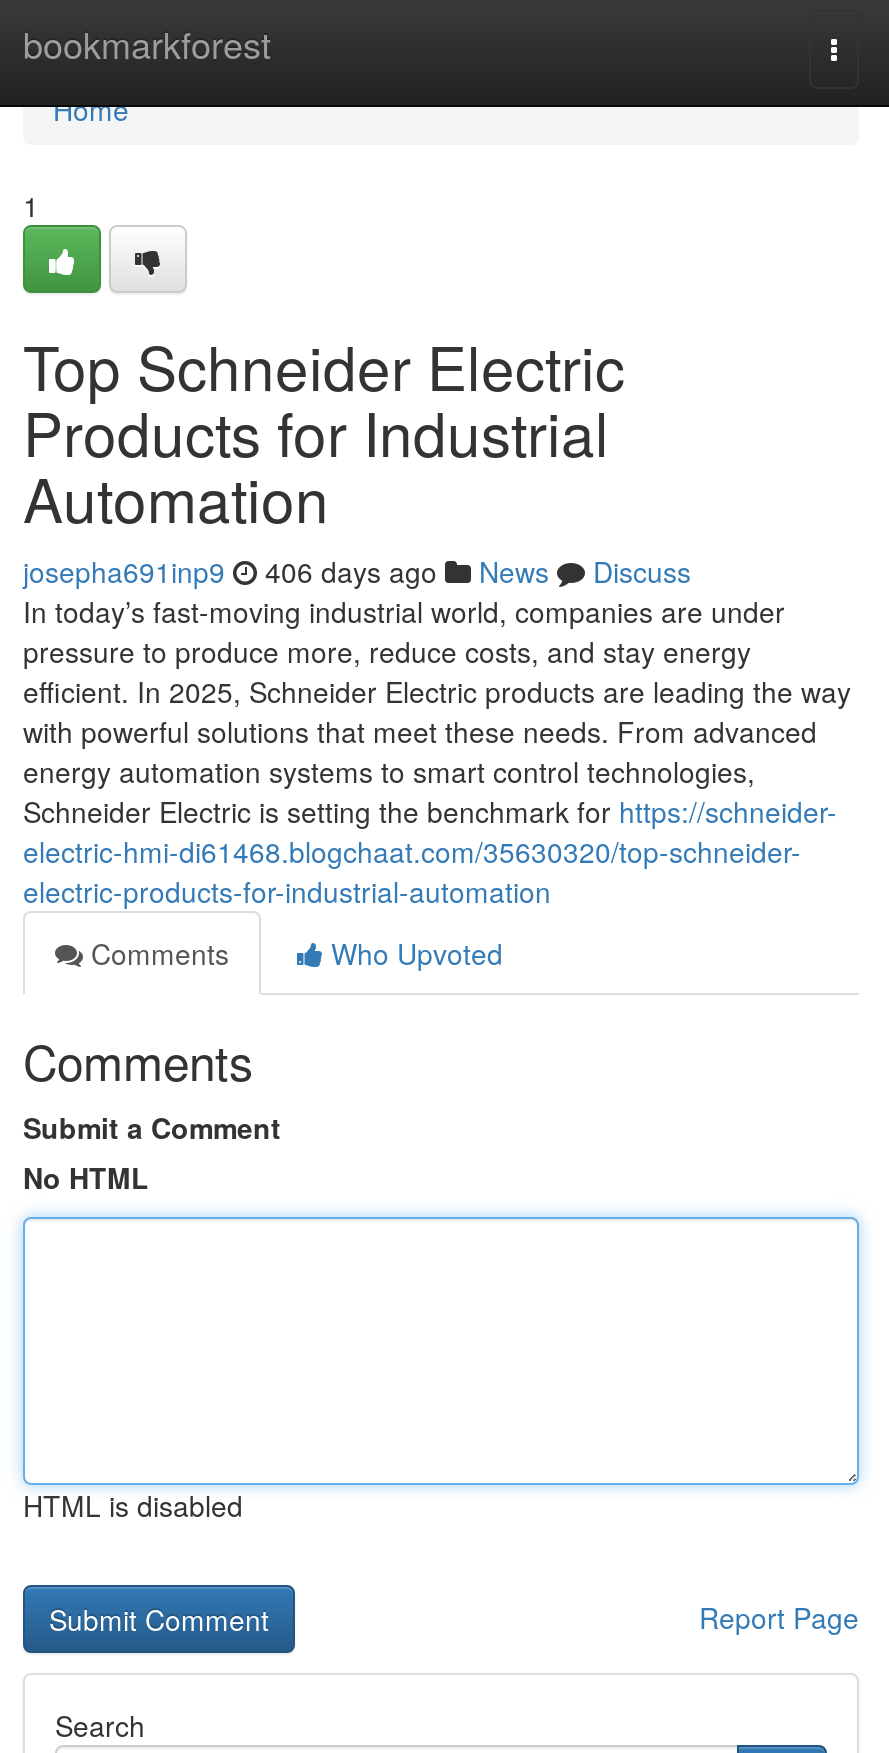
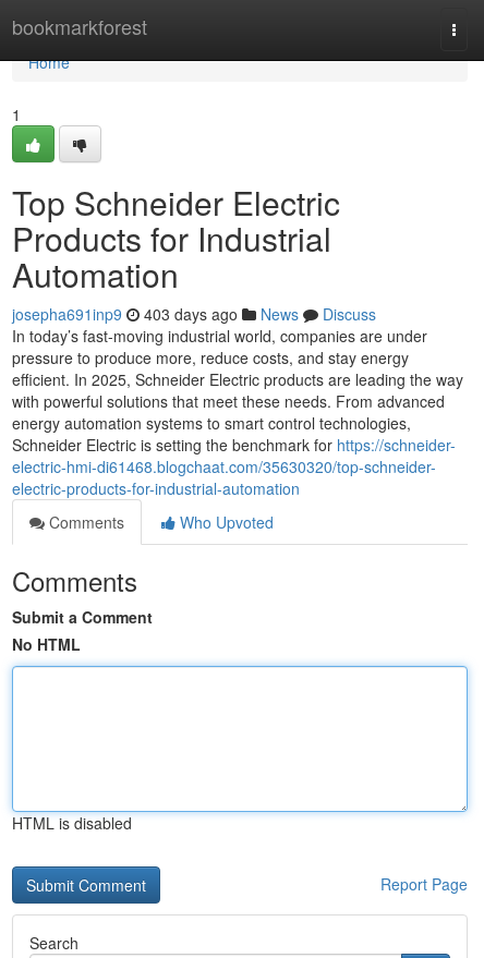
[23,551,691,591] josepha691inp9 406 days ago News Discuss -> [12,303,376,325] josepha691inp9 403 days ago News Discuss

